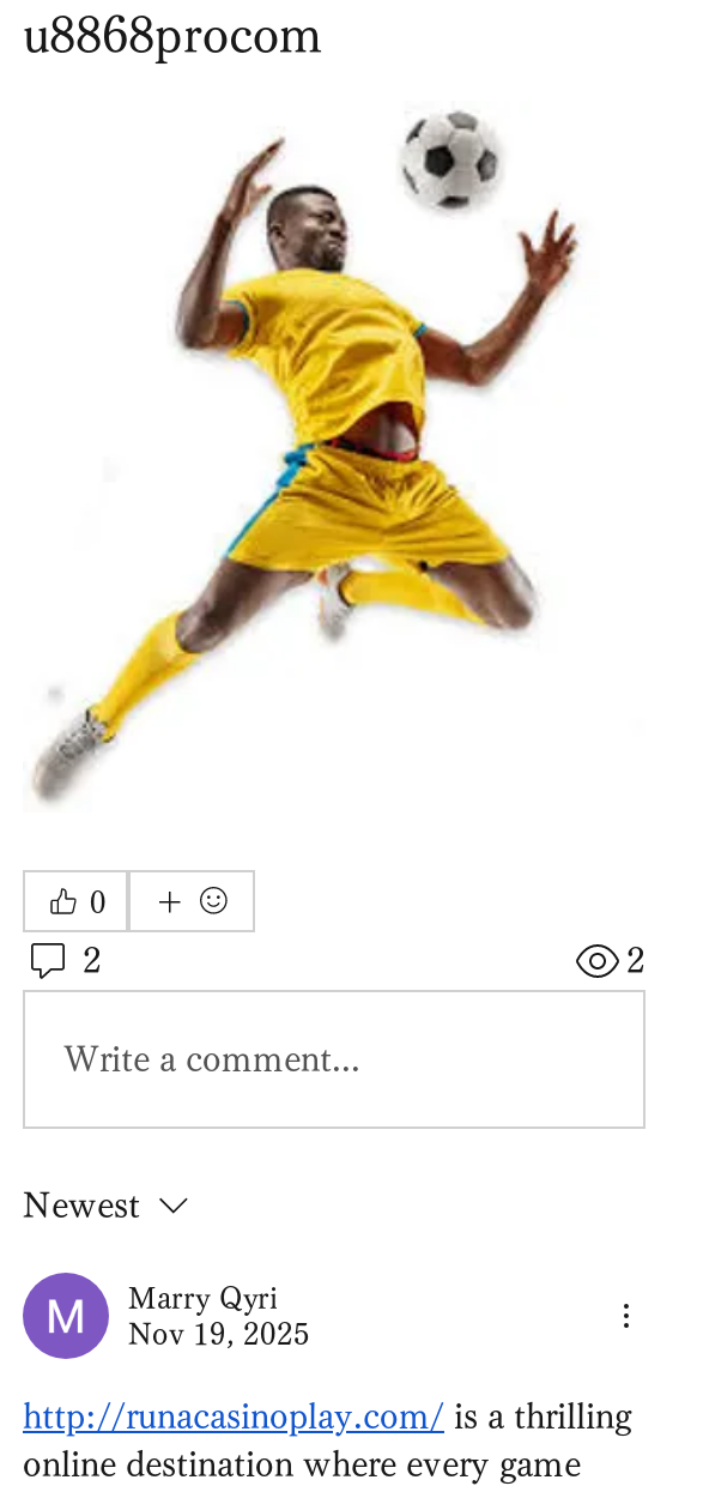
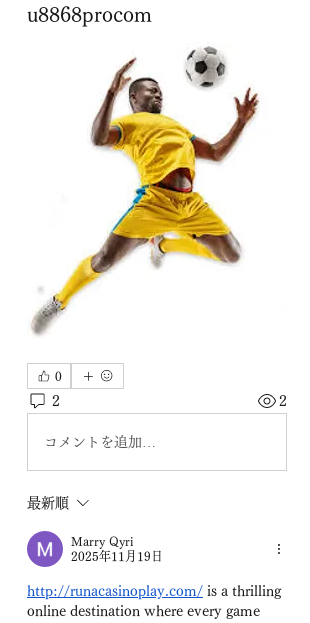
[63,1042,360,1075] Write a comment... -> [44,435,156,449] コメントを追加…
[23,1189,140,1223] Newest -> [27,496,69,510] 最新順
[128,1318,310,1347] Nov 19, 2025 -> [71,550,163,562] 2025年11月19日

